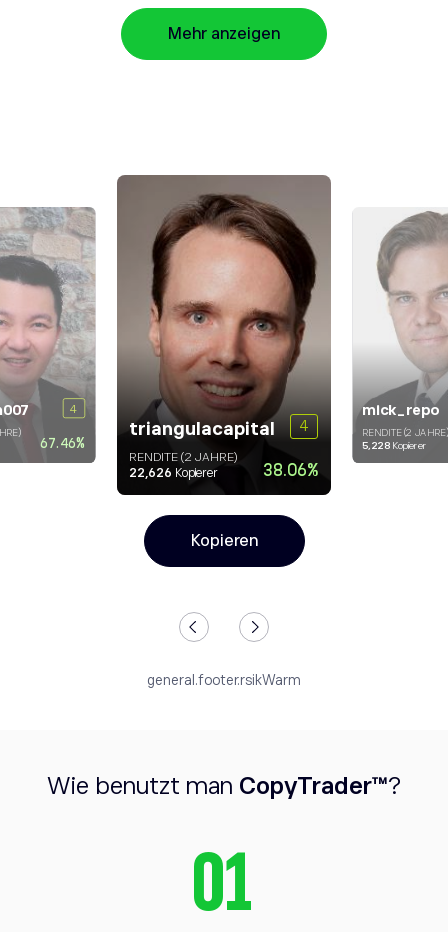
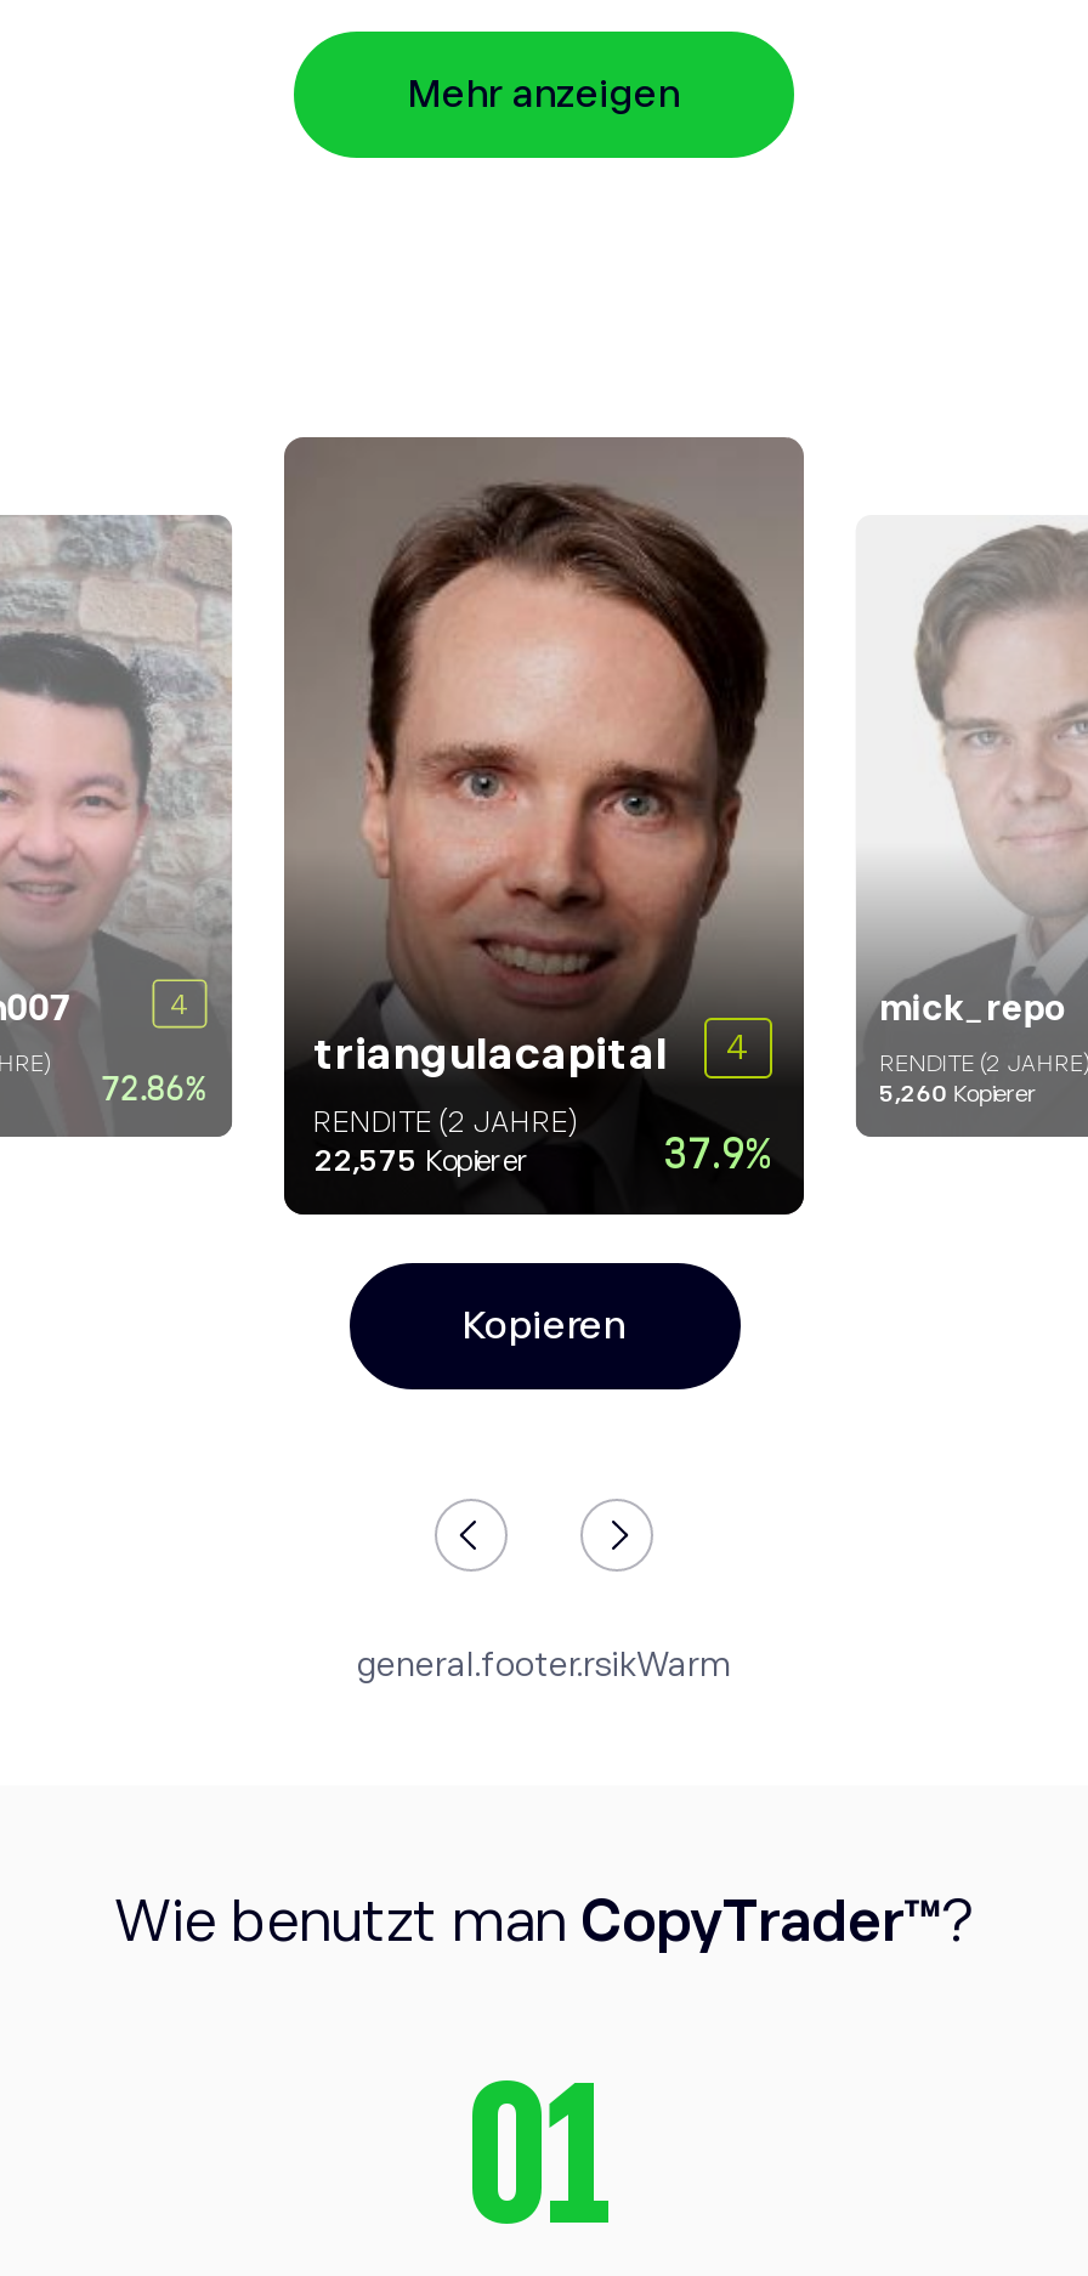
[40,435,85,451] 67.46% -> [100,1068,207,1107] 72.86%
[362,440,427,451] 5,228 Kopierer -> [879,1080,1037,1107] 5,260 Kopierer
[263,460,318,480] 38.06% -> [663,1129,772,1178] 37.9%
[129,466,218,480] 22,626 Kopierer -> [313,1144,529,1178] 22,575 Kopierer

